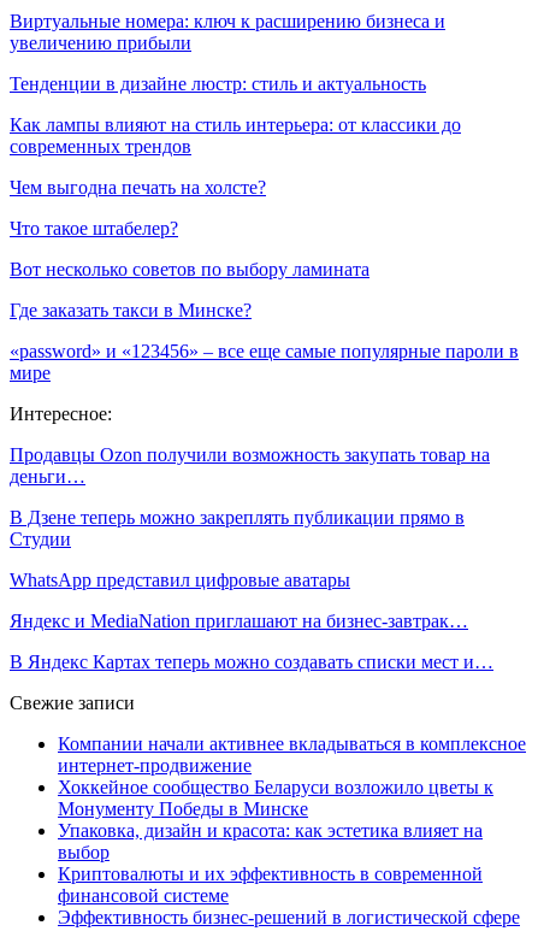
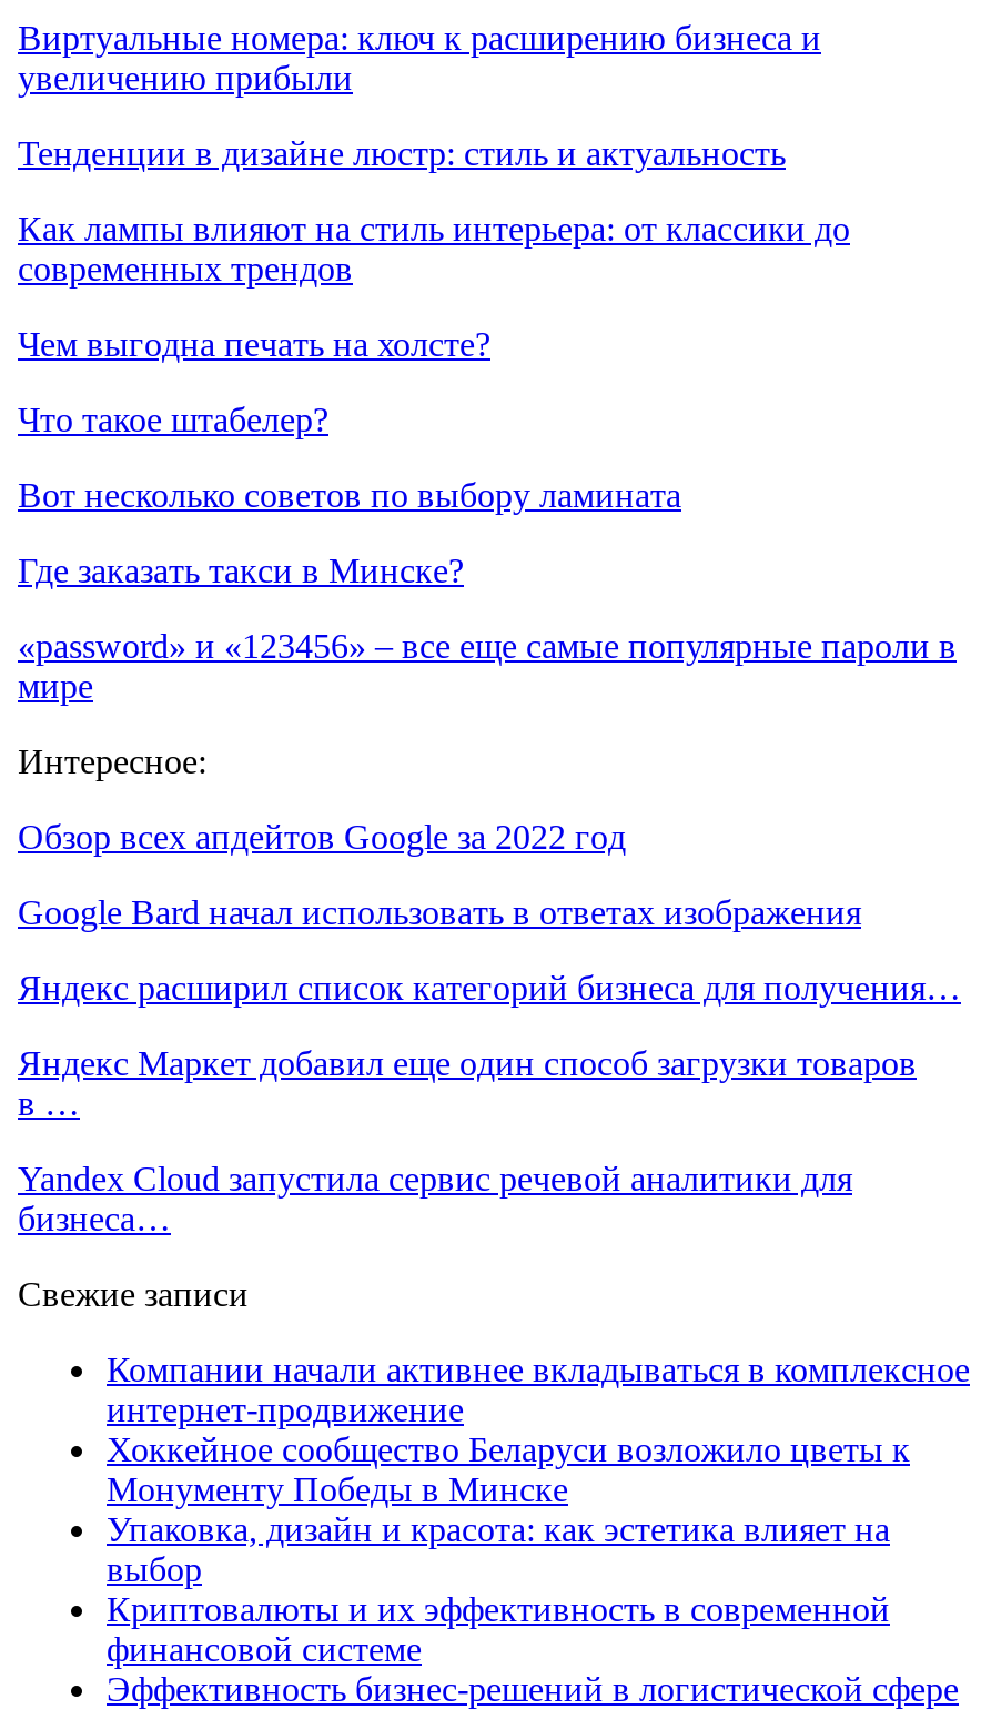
[10,444,490,486] Продавцы Ozon получили возможность закупать товар на | деньги… -> [18,817,626,855] Обзор всех апдейтов Google за 2022 год
[10,507,465,549] В Дзене теперь можно закреплять публикации прямо в | Студии -> [18,893,861,931] Google Bard начал использовать в ответах изображения
[10,569,350,590] WhatsApp представил цифровые аватары -> [18,968,961,1006] Яндекс расширил список категорий бизнеса для получения…
[10,610,468,631] Яндекс и MediaNation приглашают на бизнес-завтрак… -> [18,1044,917,1122] Яндекс Маркет добавил еще один способ загрузки товаров | в …
[10,651,493,672] В Яндекс Картах теперь можно создавать списки мест и… -> [18,1159,852,1237] Yandex Cloud запустила сервис речевой аналитики для | бизнеса…

